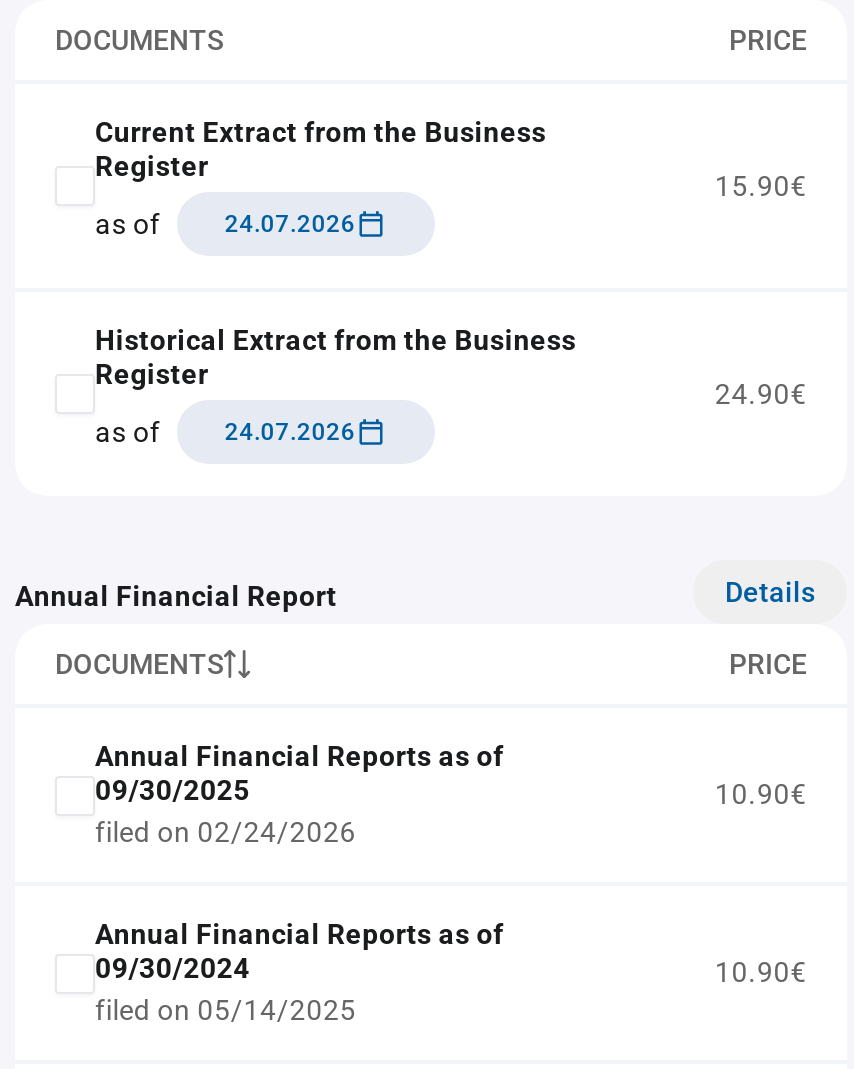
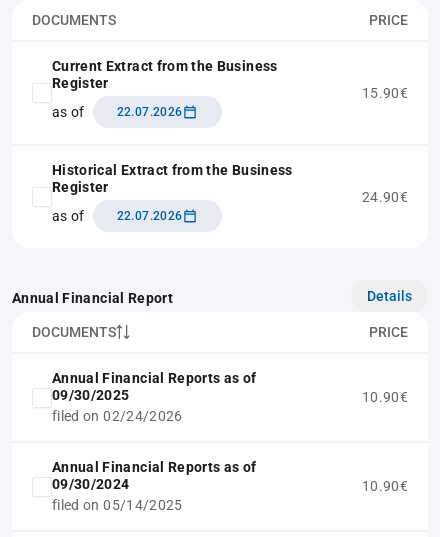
[225,210,355,238] 24.07.2026 -> [117,105,182,119] 22.07.2026
[225,418,355,446] 24.07.2026 -> [117,209,182,223] 22.07.2026

